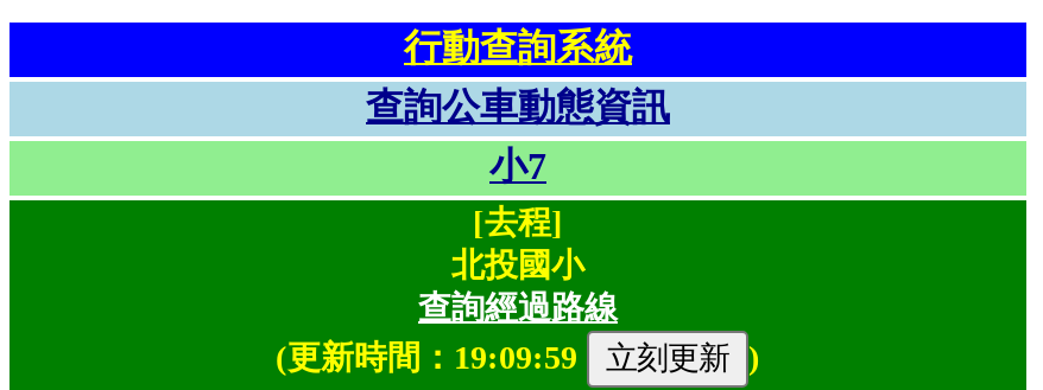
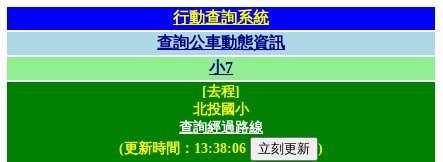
[276,340,577,376] (更新時間：19:09:59 -> [119,141,246,156] (更新時間：13:38:06

